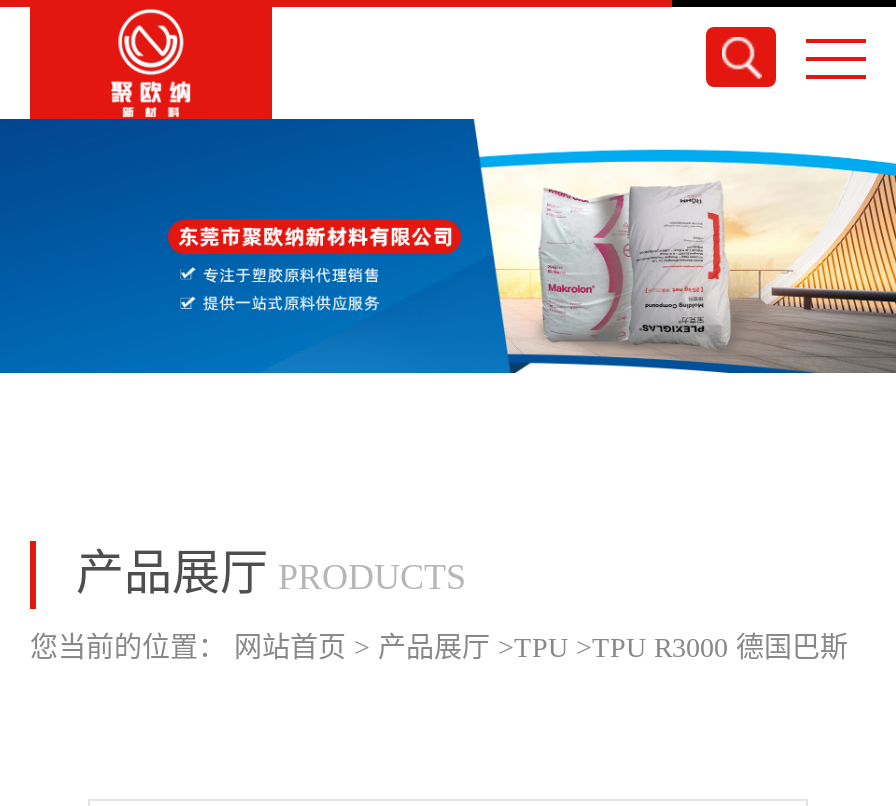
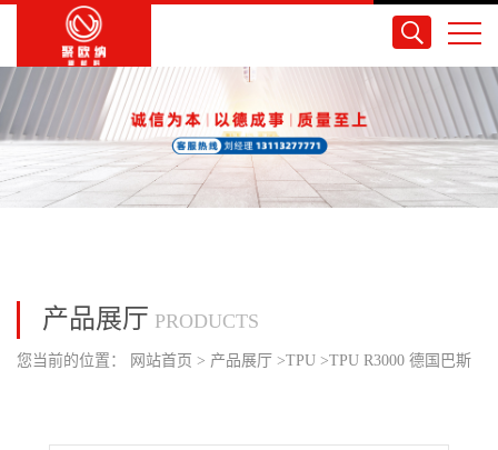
[6,117,890,375] [image] -> [3,66,495,208] [image]

